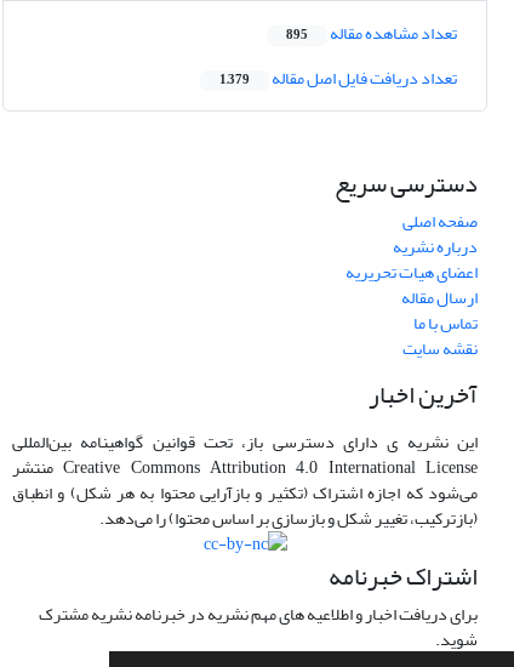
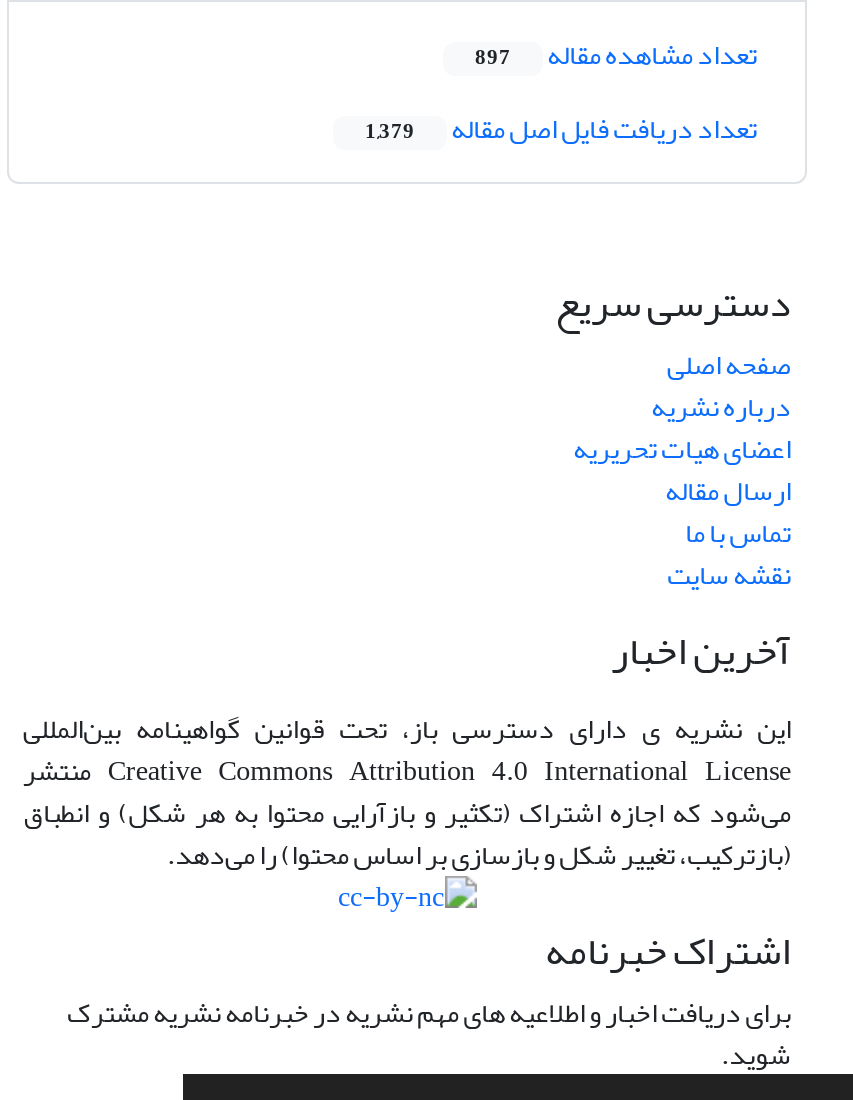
[286,17,457,50] تعداد مشاهده مقاله 895 -> [475,29,757,83] تعداد مشاهده مقاله 897

